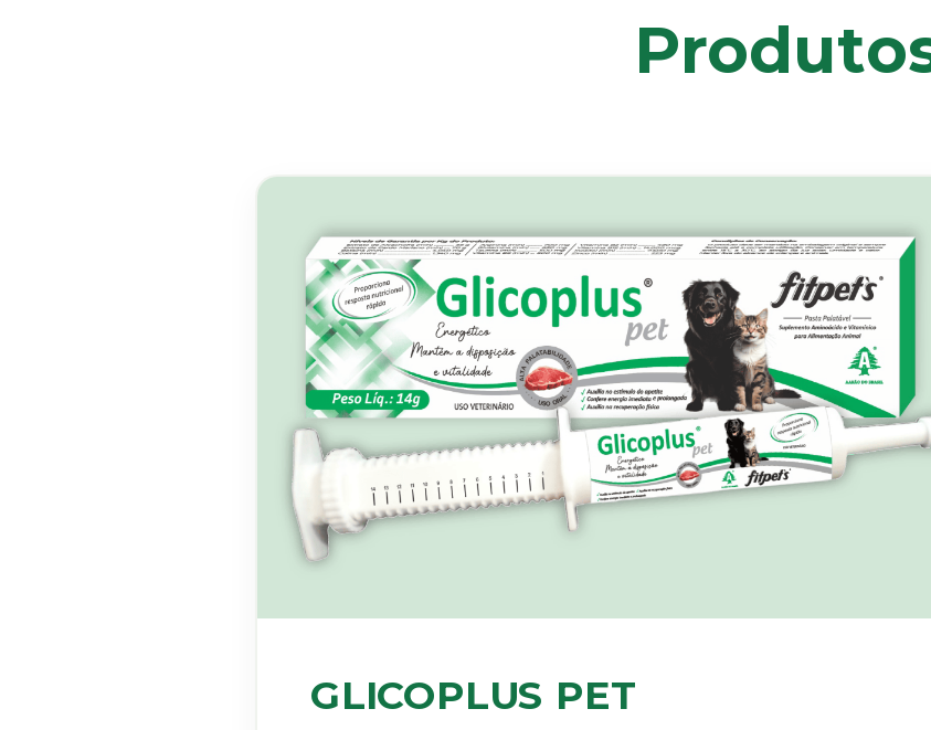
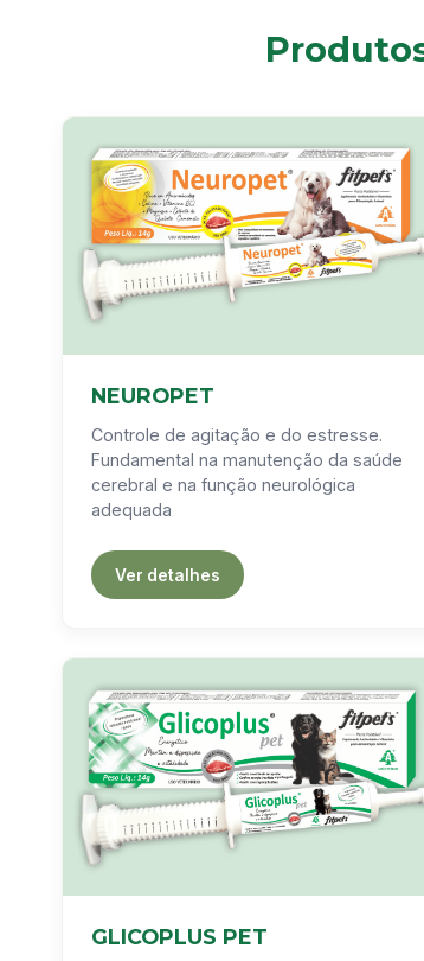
none -> [85,149,420,314] [image]
none -> [91,383,403,584] NEUROPET | Controle de agitação e do estresse. | Fundamental na manutenção da saúde | cerebral e na função neurológica | adequada | Ver detalhes

